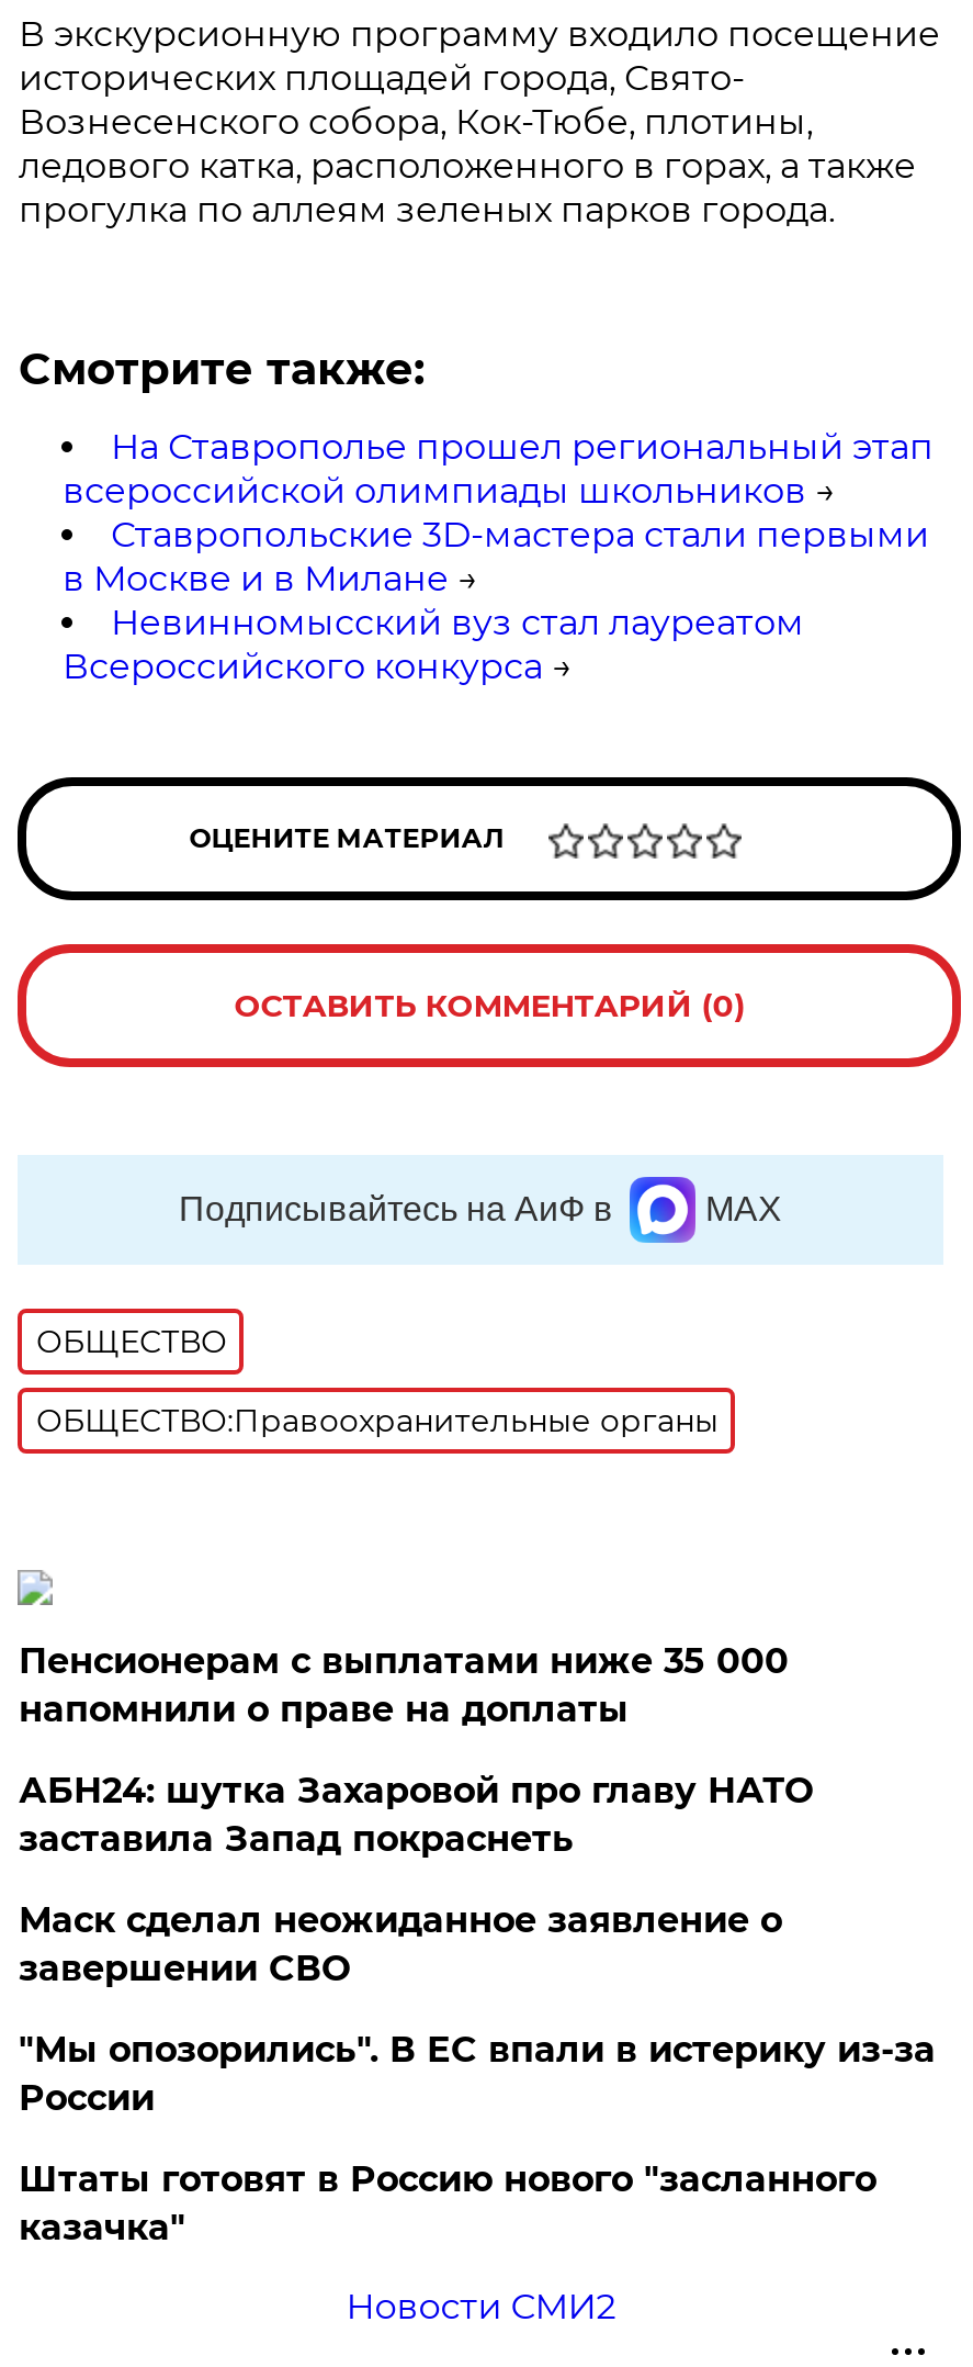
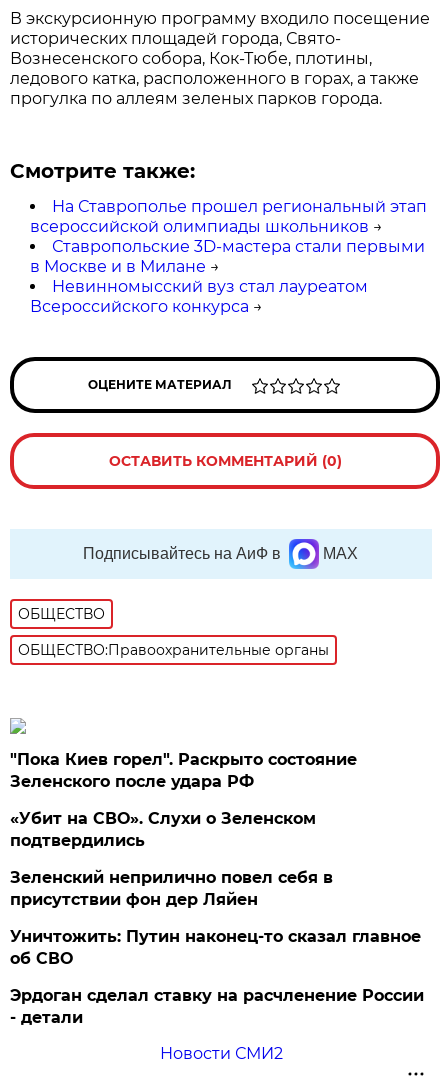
[18,1640,788,1730] Пенсионерам с выплатами ниже 35 000 | напомнили о праве на доплаты -> [10,750,357,791] "Пока Киев горел". Раскрыто состояние | Зеленского после удара РФ
[18,1770,813,1860] АБН24: шутка Захаровой про главу НАТО | заставила Запад покраснеть -> [10,809,316,850] «Убит на СВО». Слухи о Зеленском | подтвердились
[18,1899,782,1989] Маск сделал неожиданное заявление о | завершении СВО -> [10,868,333,909] Зеленский неприлично повел cебя в | присутствии фон дер Ляйен
[18,2029,935,2119] "Мы опозорились". В ЕС впали в истерику из-за | России -> [10,927,421,968] Уничтожить: Путин наконец-то сказал главное | об СВО
[18,2158,876,2248] Штаты готовят в Россию нового "засланного | казачка" -> [10,986,424,1027] Эрдоган сделал ставку на расчленение России | - детали

